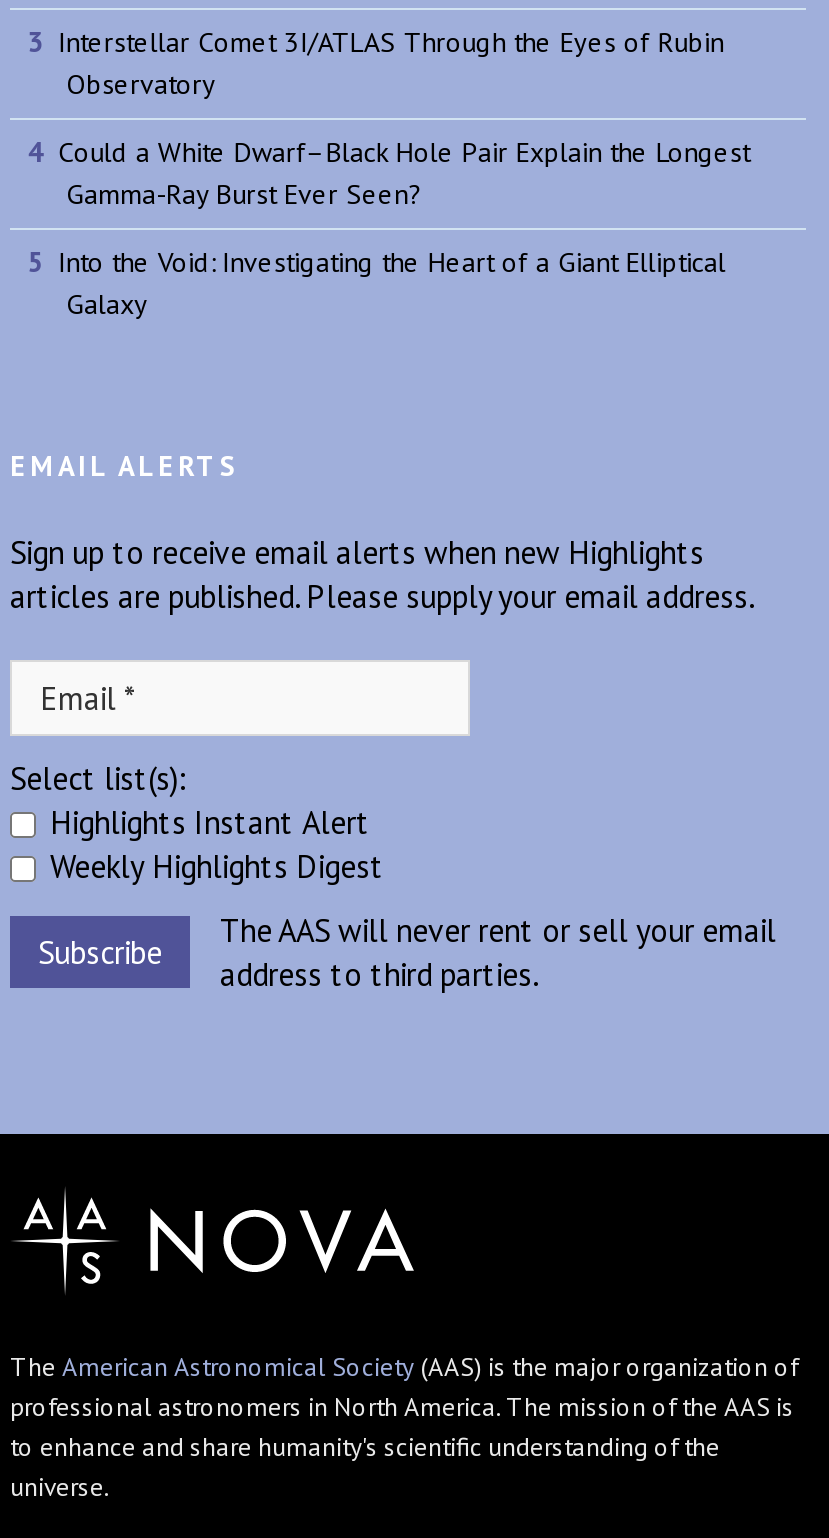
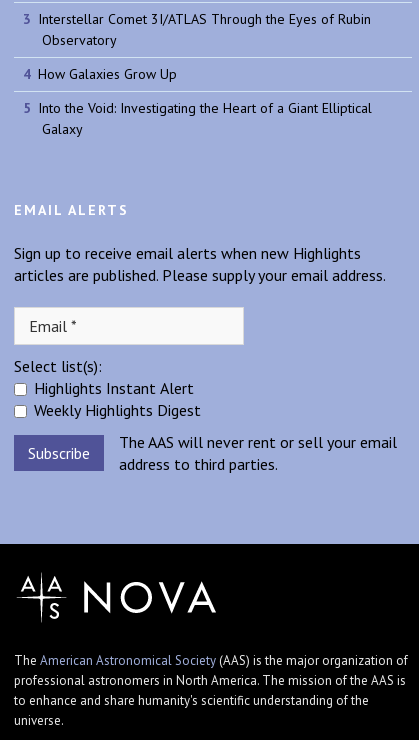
[58,134,750,212] Could a White Dwarf–Black Hole Pair Explain the Longest | Gamma-Ray Burst Ever Seen? -> [38,64,177,82] How Galaxies Grow Up

